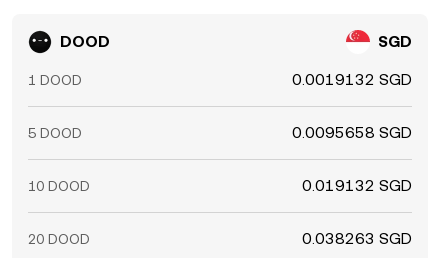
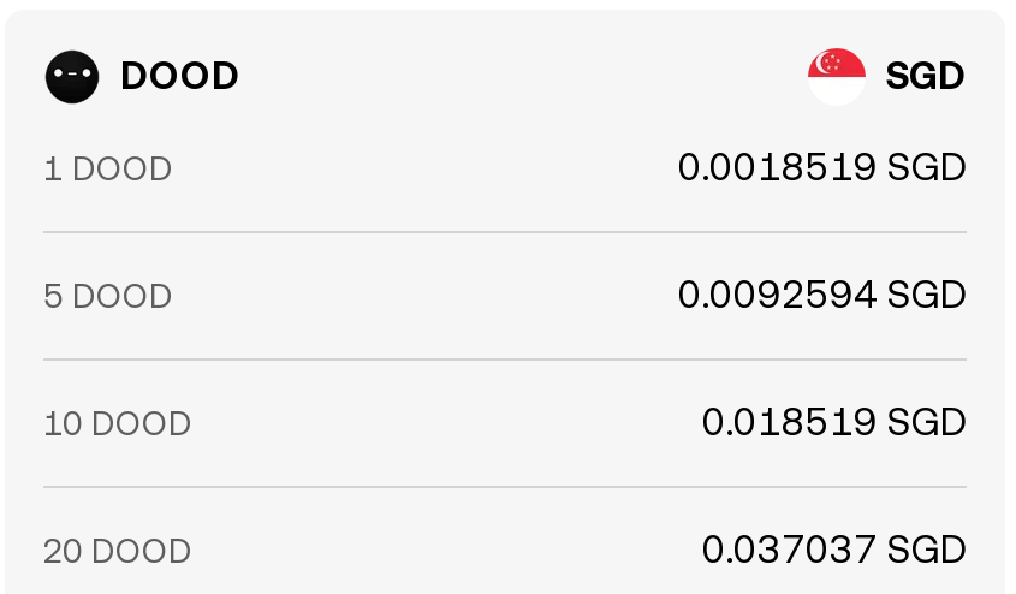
[292,70,412,89] 0.0019132 SGD -> [678,144,967,190] 0.0018519 SGD
[292,123,412,142] 0.0095658 SGD -> [678,272,967,317] 0.0092594 SGD
[302,176,412,195] 0.019132 SGD -> [702,399,967,445] 0.018519 SGD
[302,229,412,248] 0.038263 SGD -> [702,527,967,572] 0.037037 SGD

